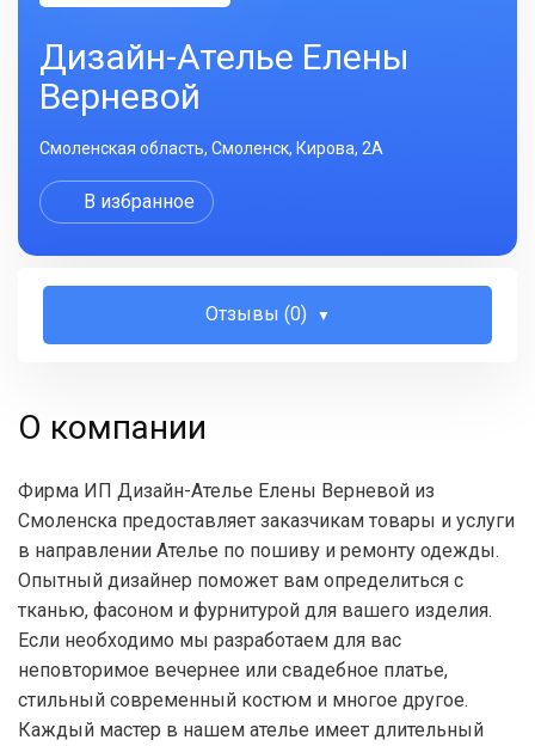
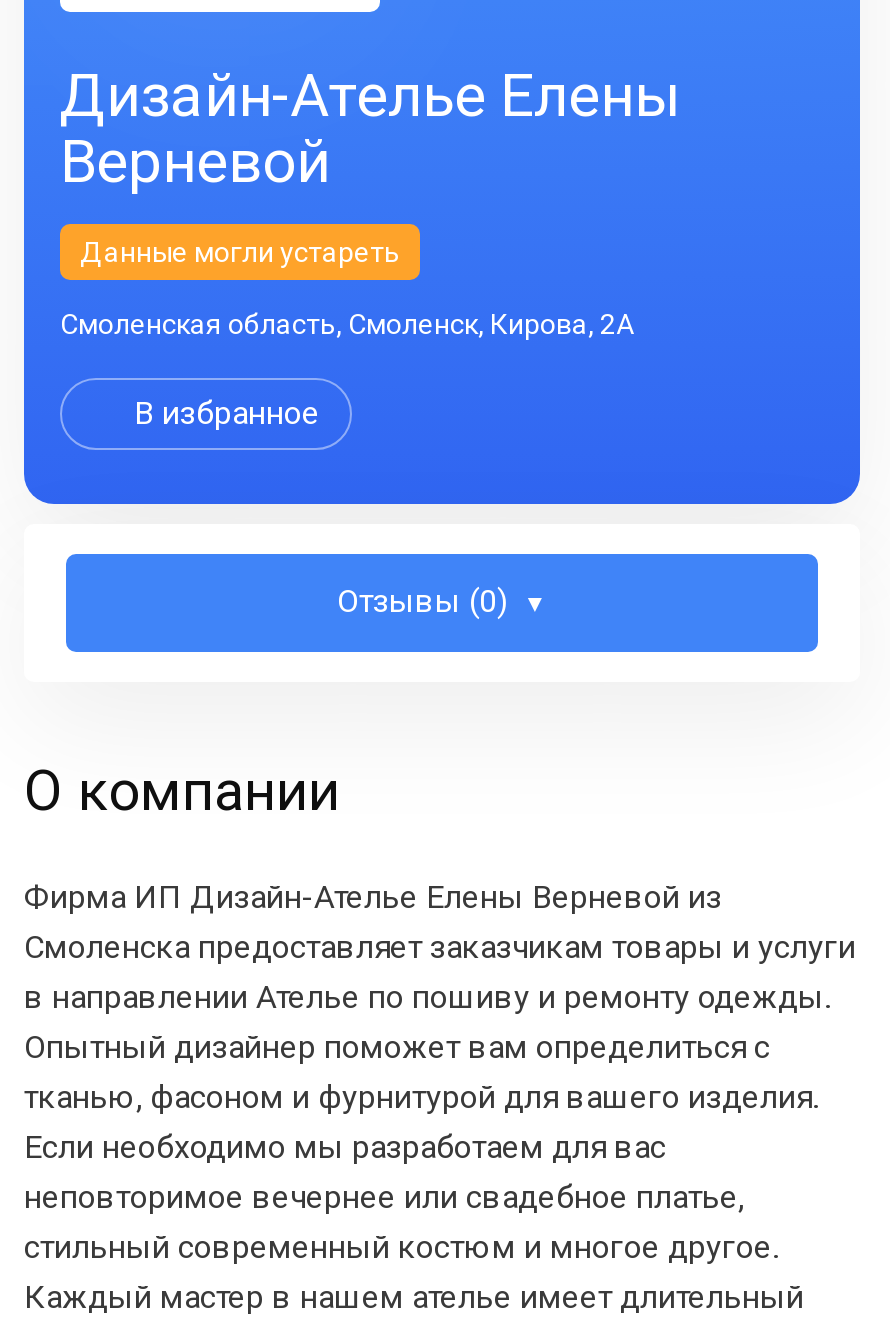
none -> [80,236,400,268] Данные могли устареть

